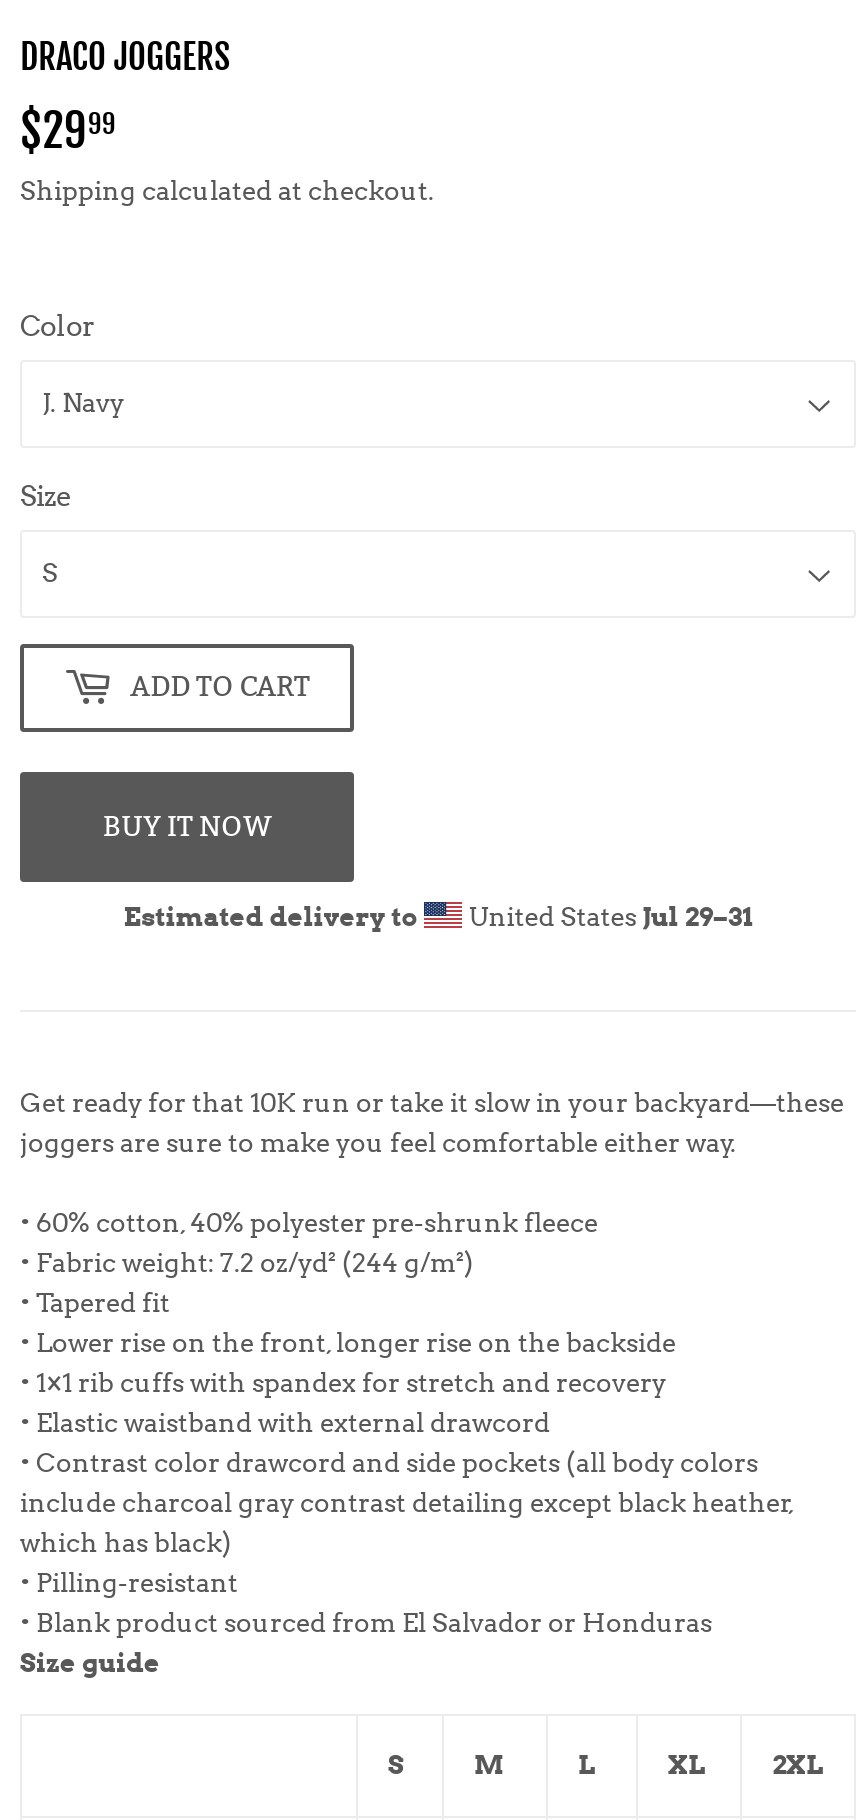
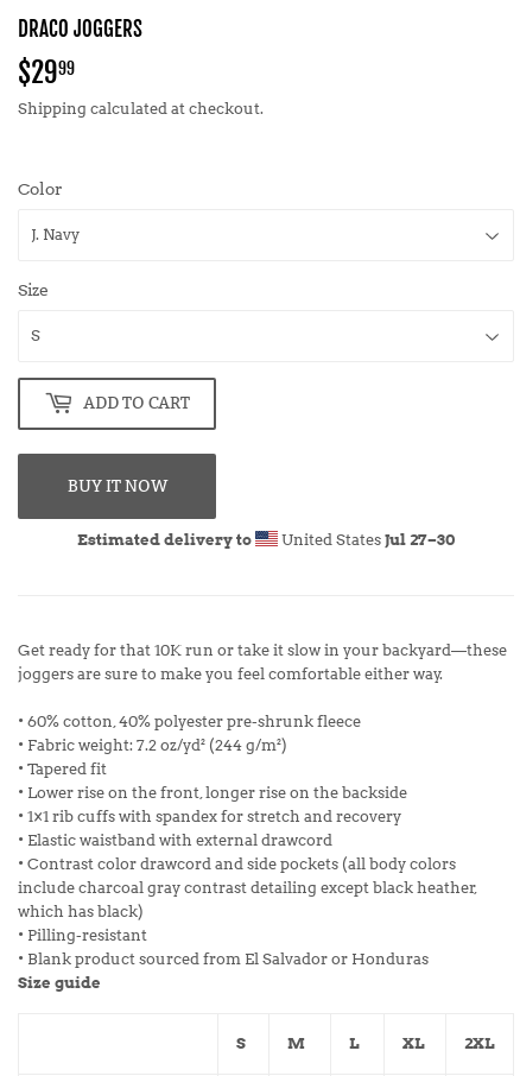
[462,901,752,931] United States Jul 29–31 -> [278,531,455,548] United States Jul 27–30

